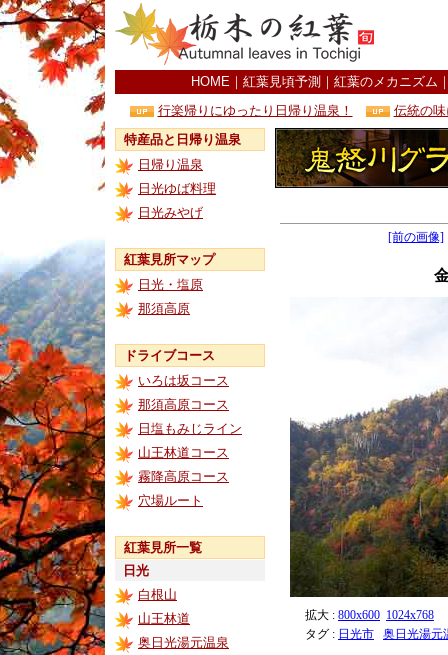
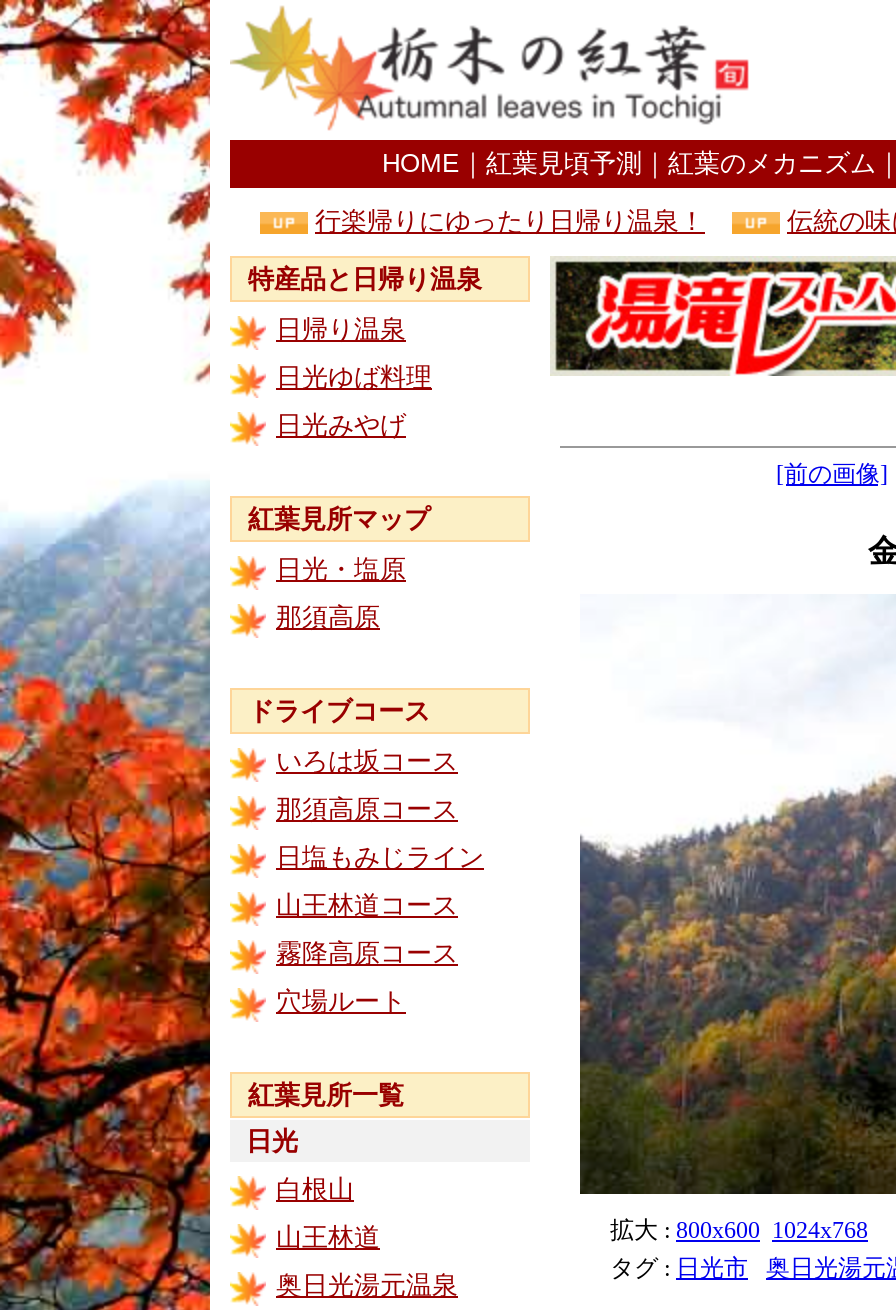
[274,127,445,189] [image] -> [550,256,890,376] [image]

